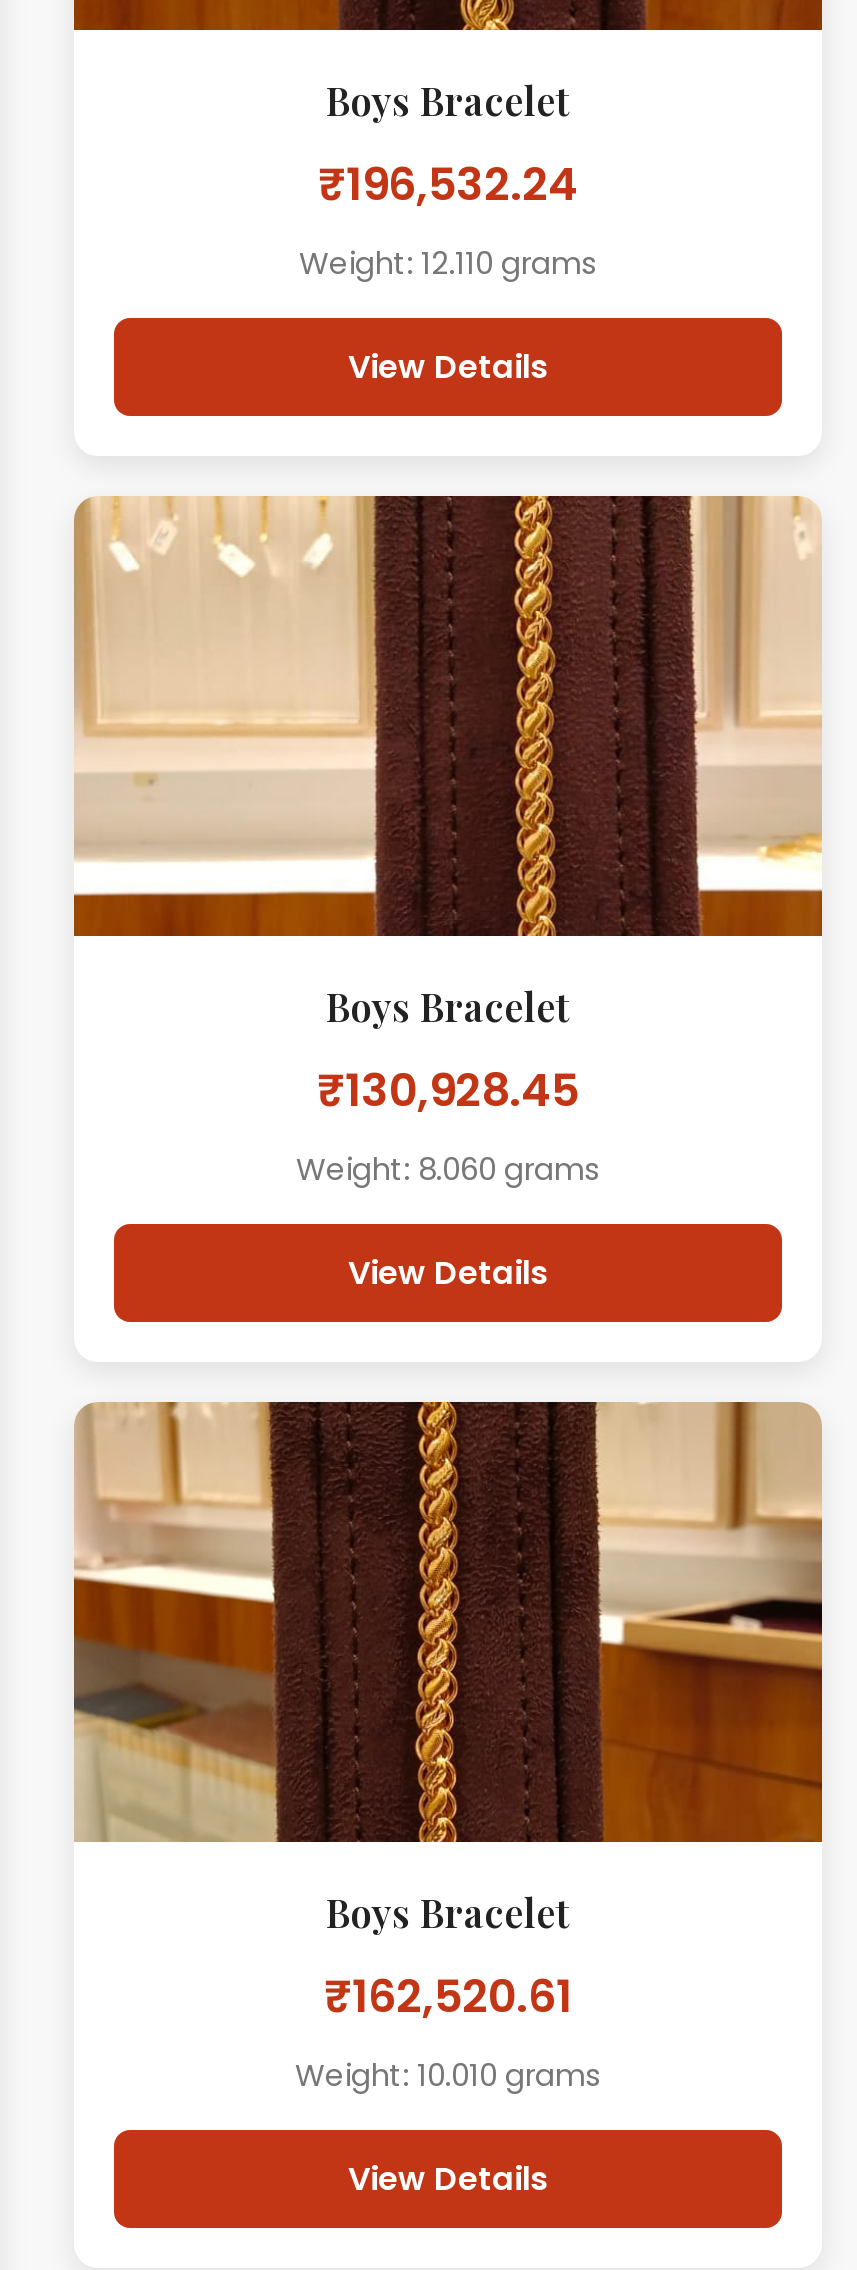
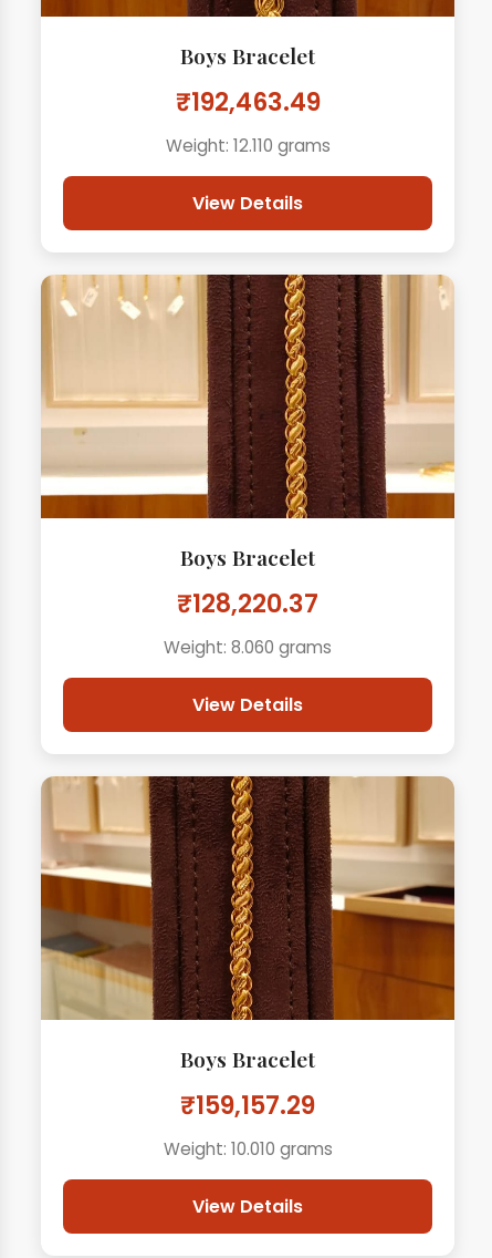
[318,152,578,216] ₹196,532.24 -> [175,84,320,120] ₹192,463.49
[317,1058,579,1122] ₹130,928.45 -> [177,586,318,621] ₹128,220.37
[324,1964,572,2028] ₹162,520.61 -> [180,1087,315,1123] ₹159,157.29

